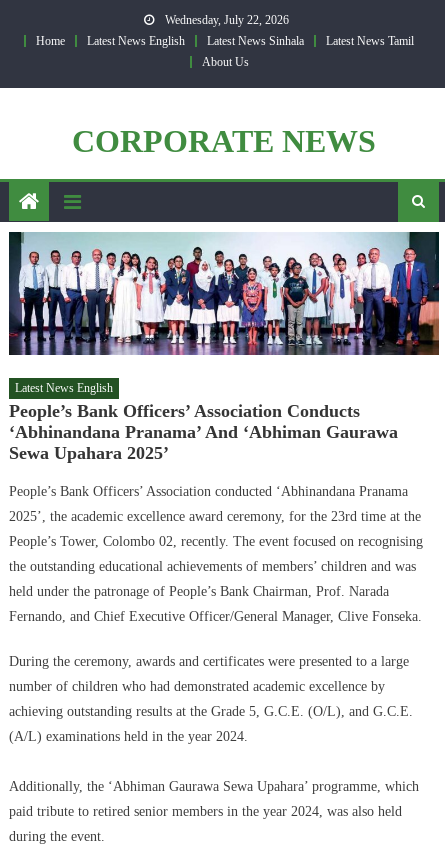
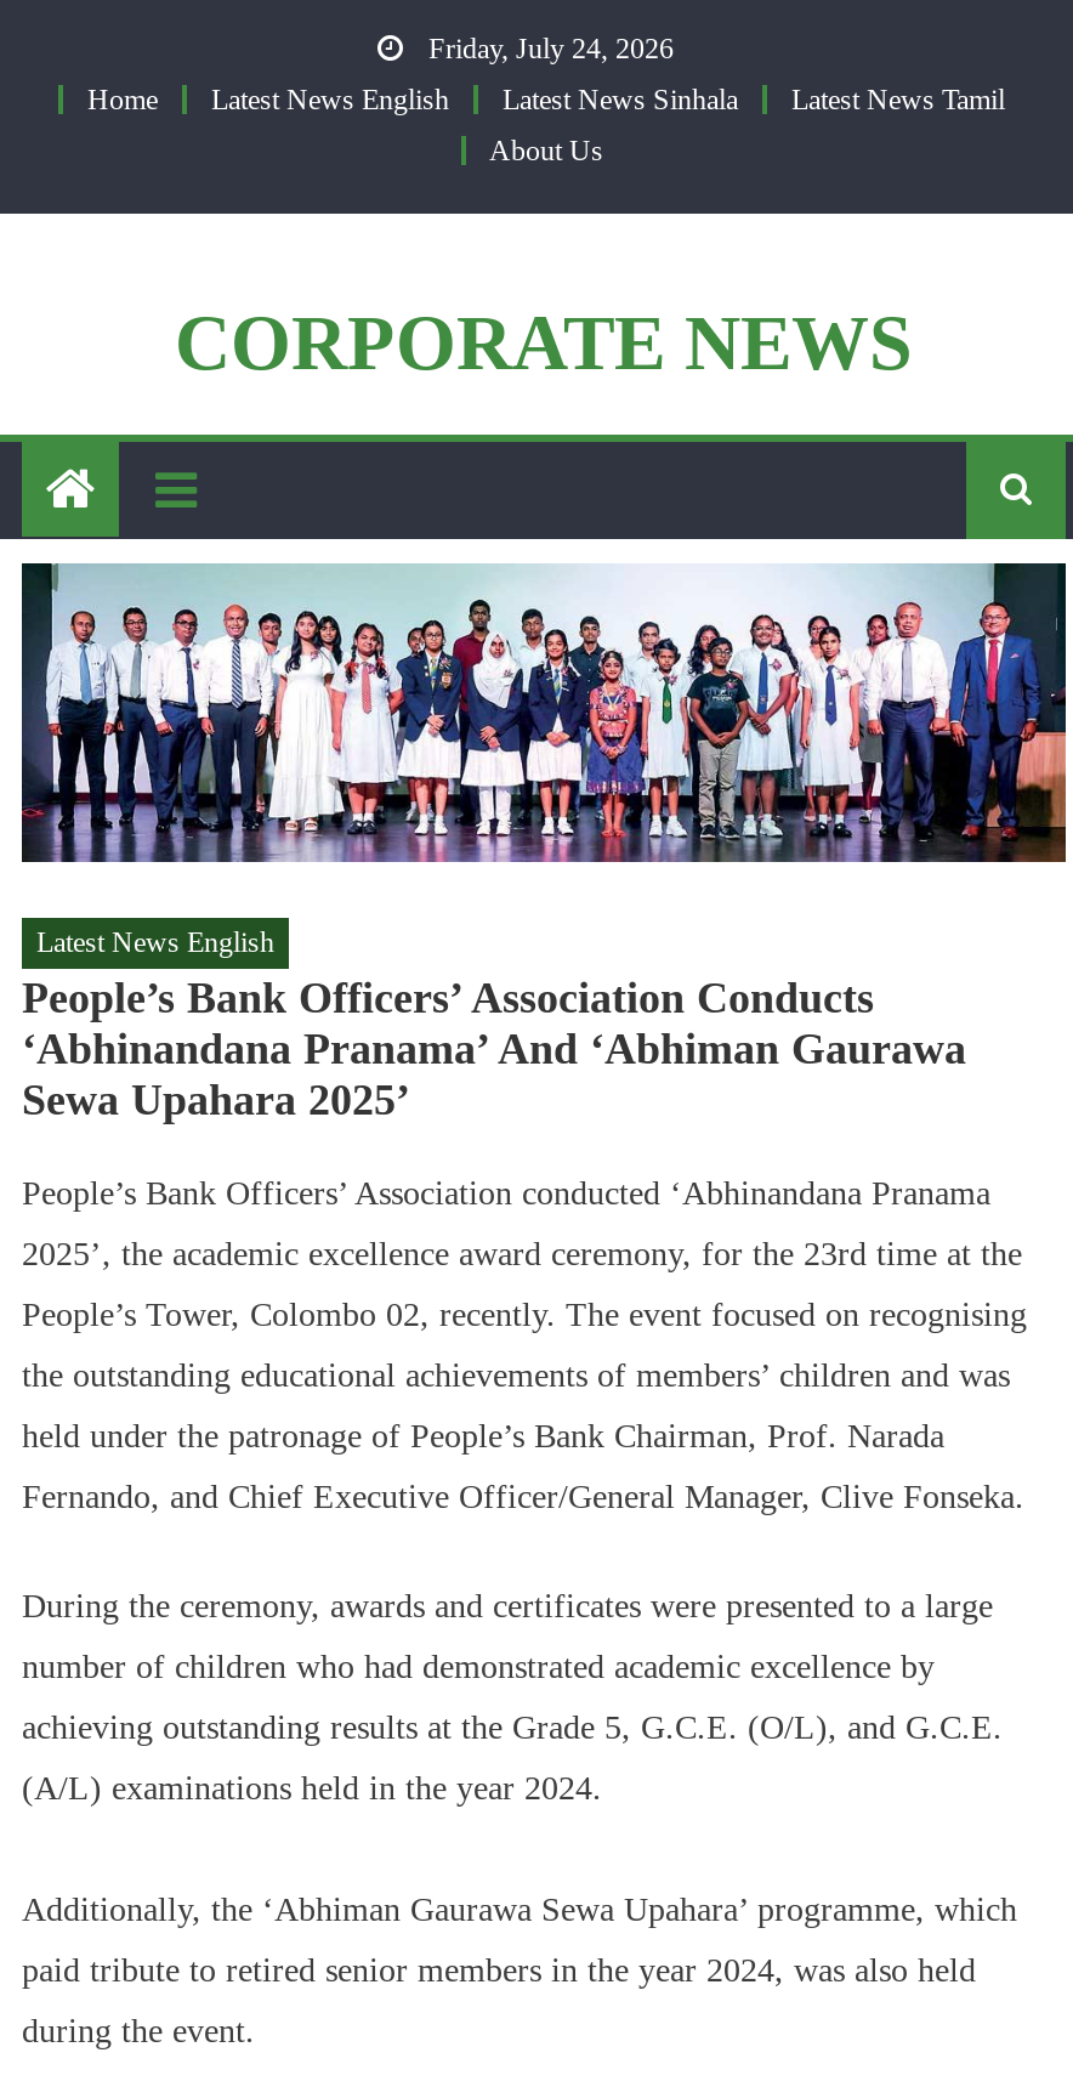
[162,13,289,27] Wednesday, July 22, 2026 -> [421,32,674,66] Friday, July 24, 2026

